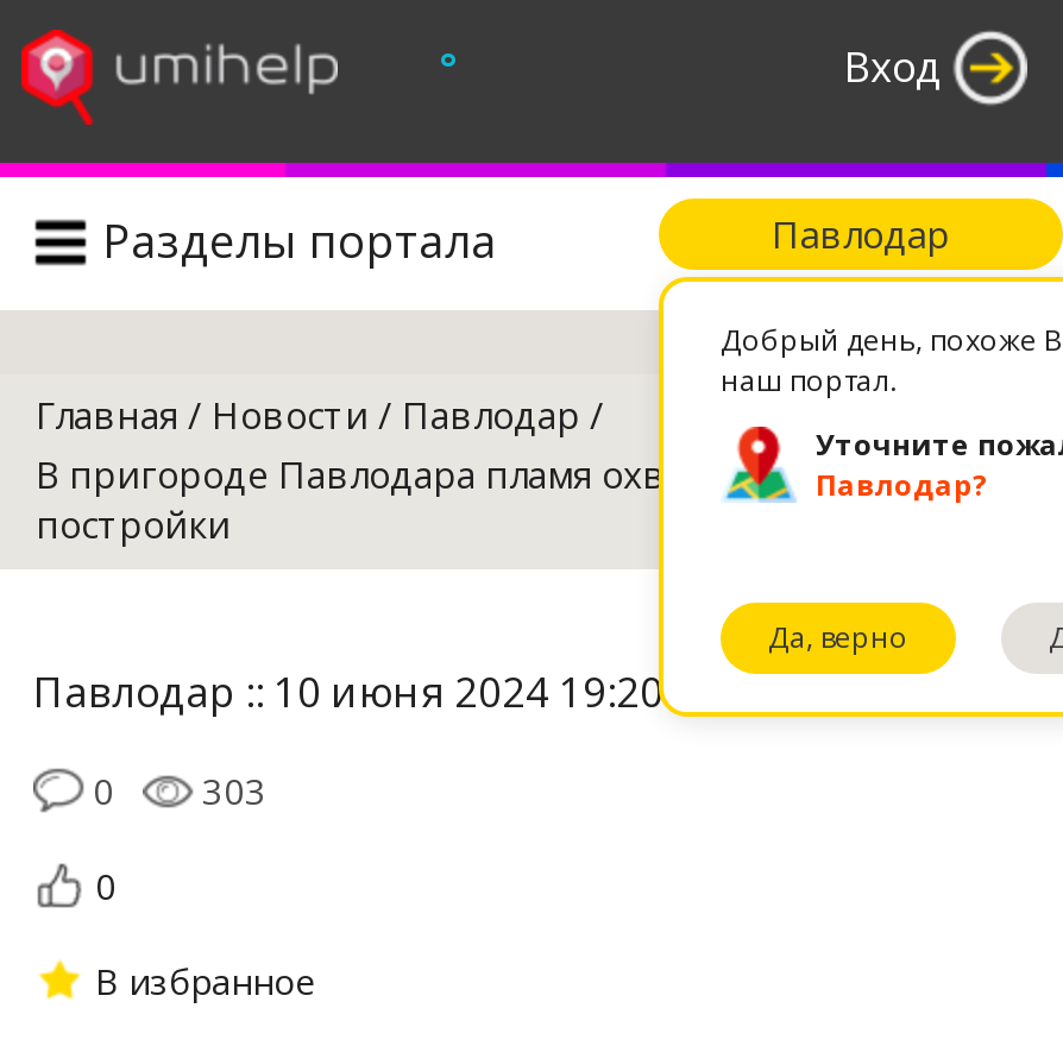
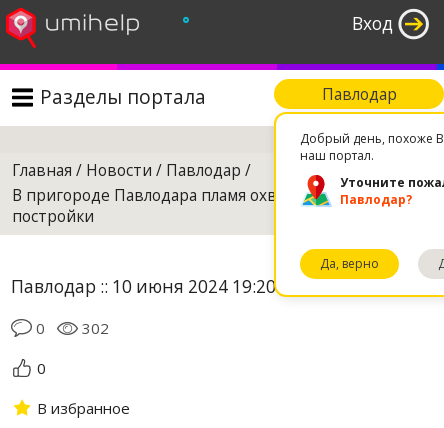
[93,767,266,814] 0 303 -> [36,318,109,338] 0 302

